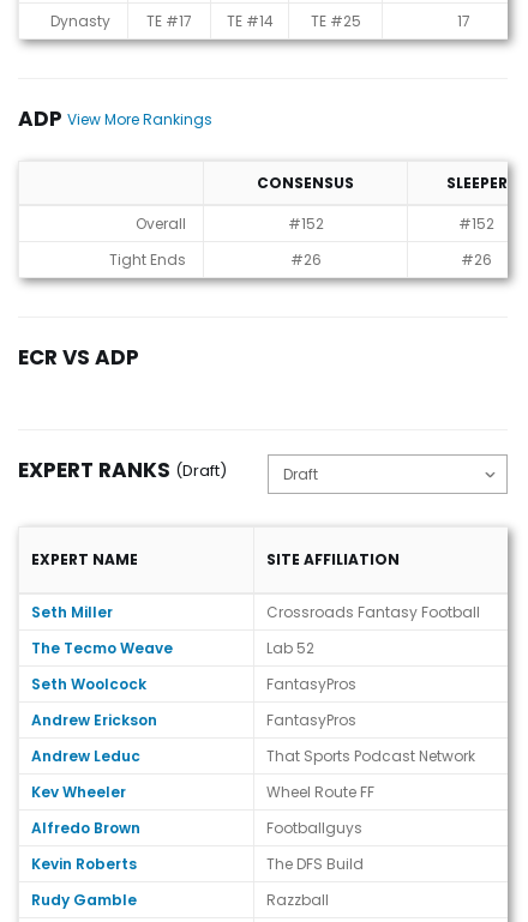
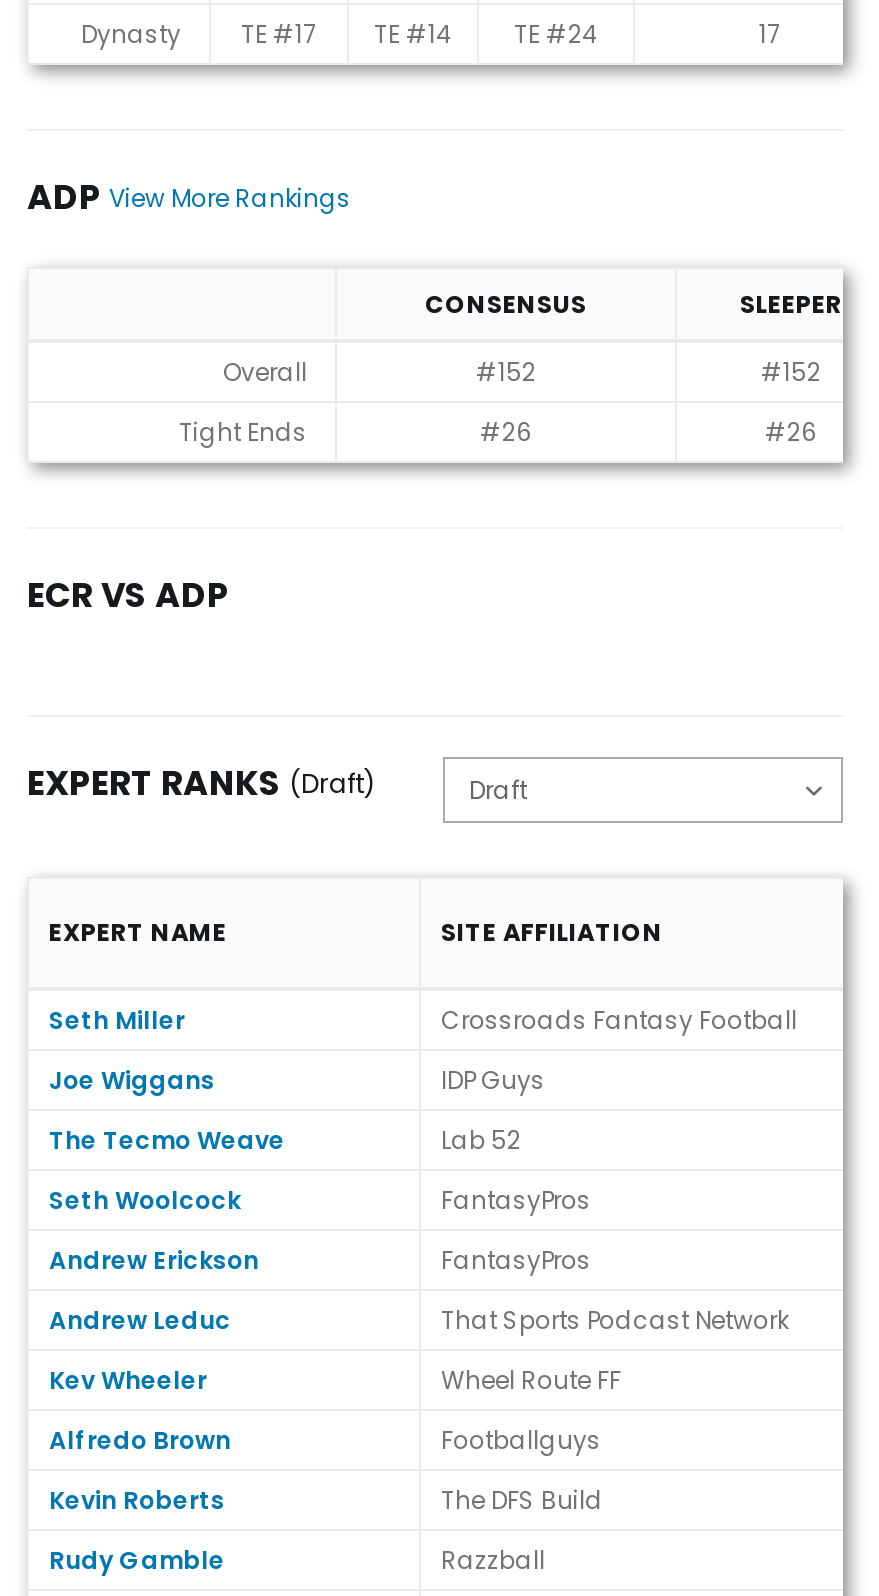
[50,11,361,32] Dynasty TE #17 TE #14 TE #25 -> [81,18,598,52] Dynasty TE #17 TE #14 TE #24
none -> [49,1064,545,1098] Joe Wiggans | IDP Guys

